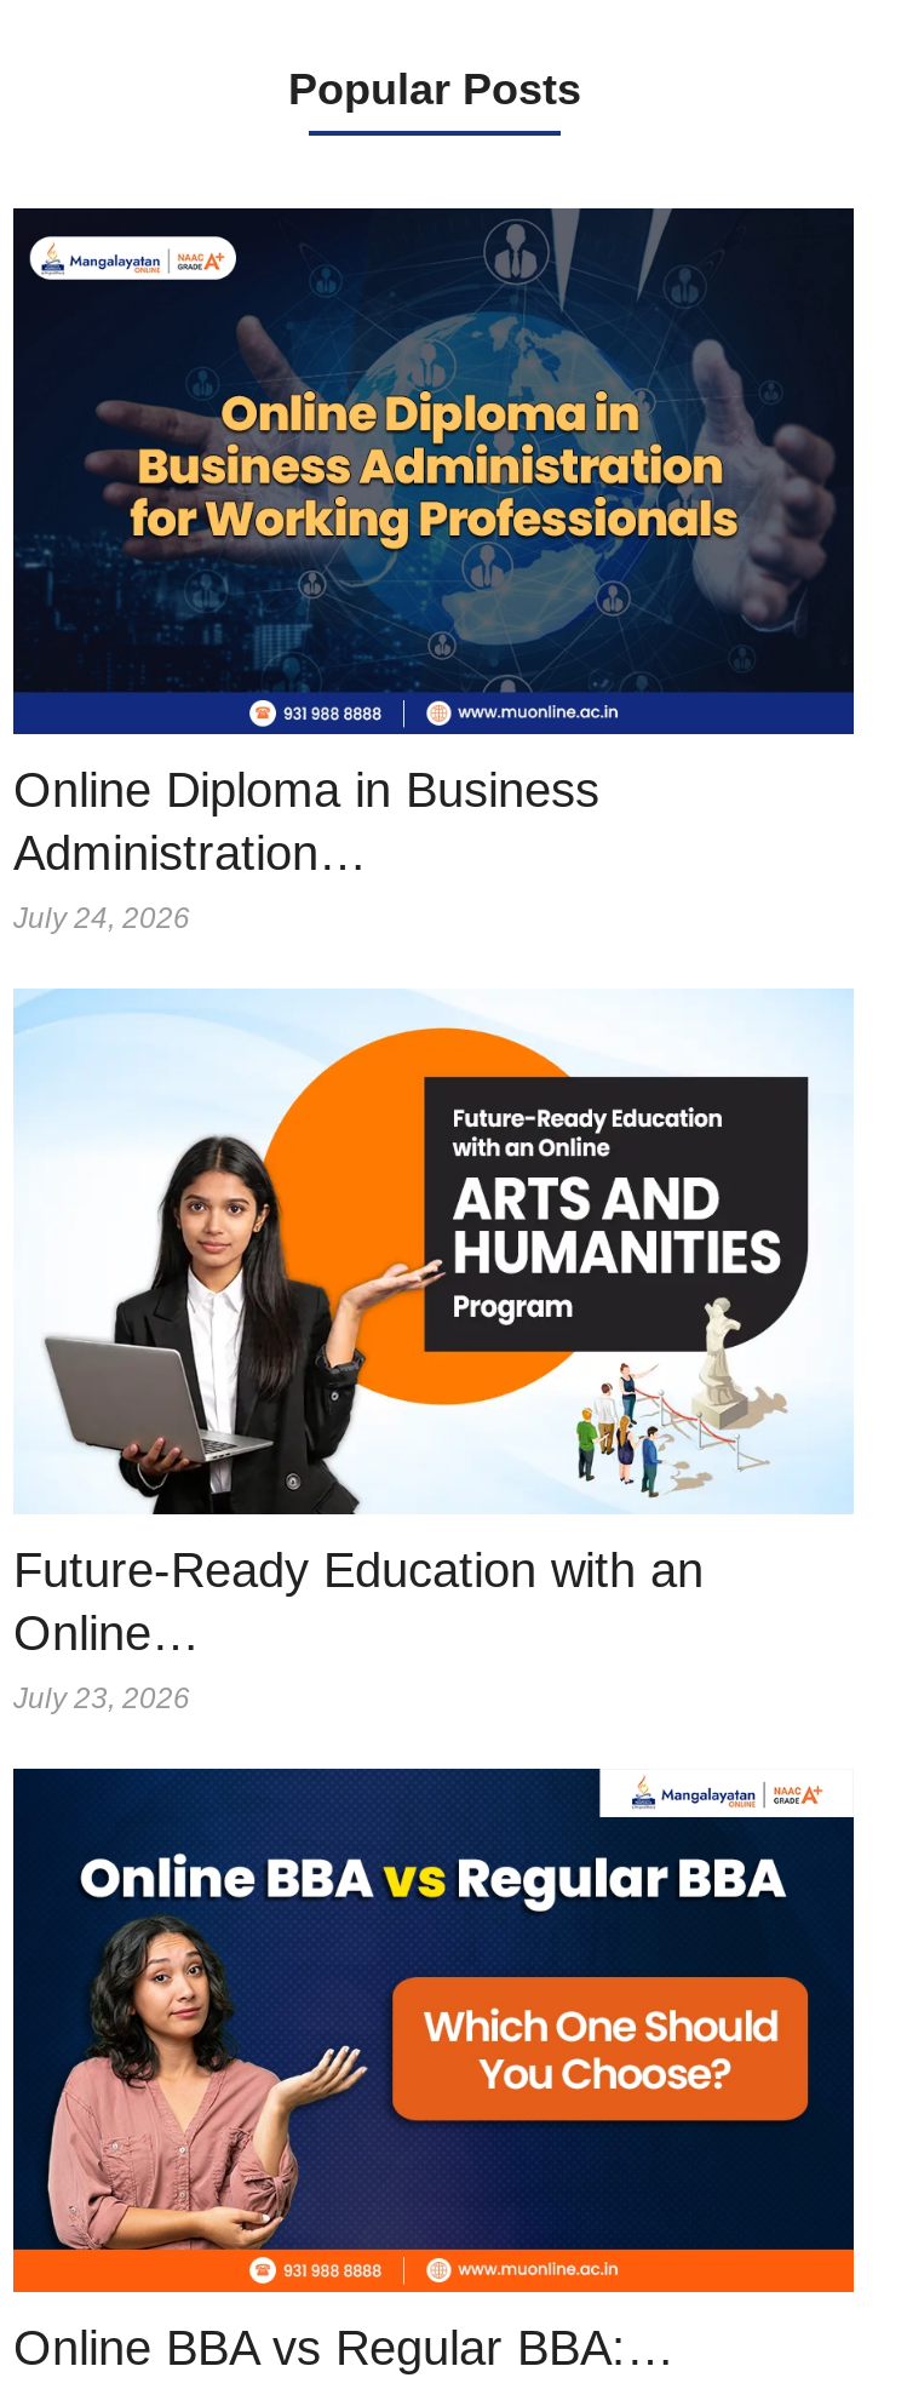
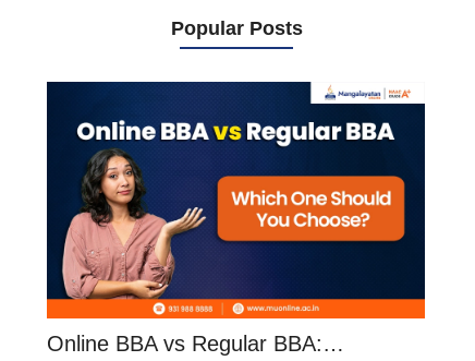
[11,206,856,934] [image] | Online Diploma in Business | Administration… | July 24, 2026 -> none
[13,989,854,1714] [image] | Future-Ready Education with an | Online… | July 23, 2026 -> none

